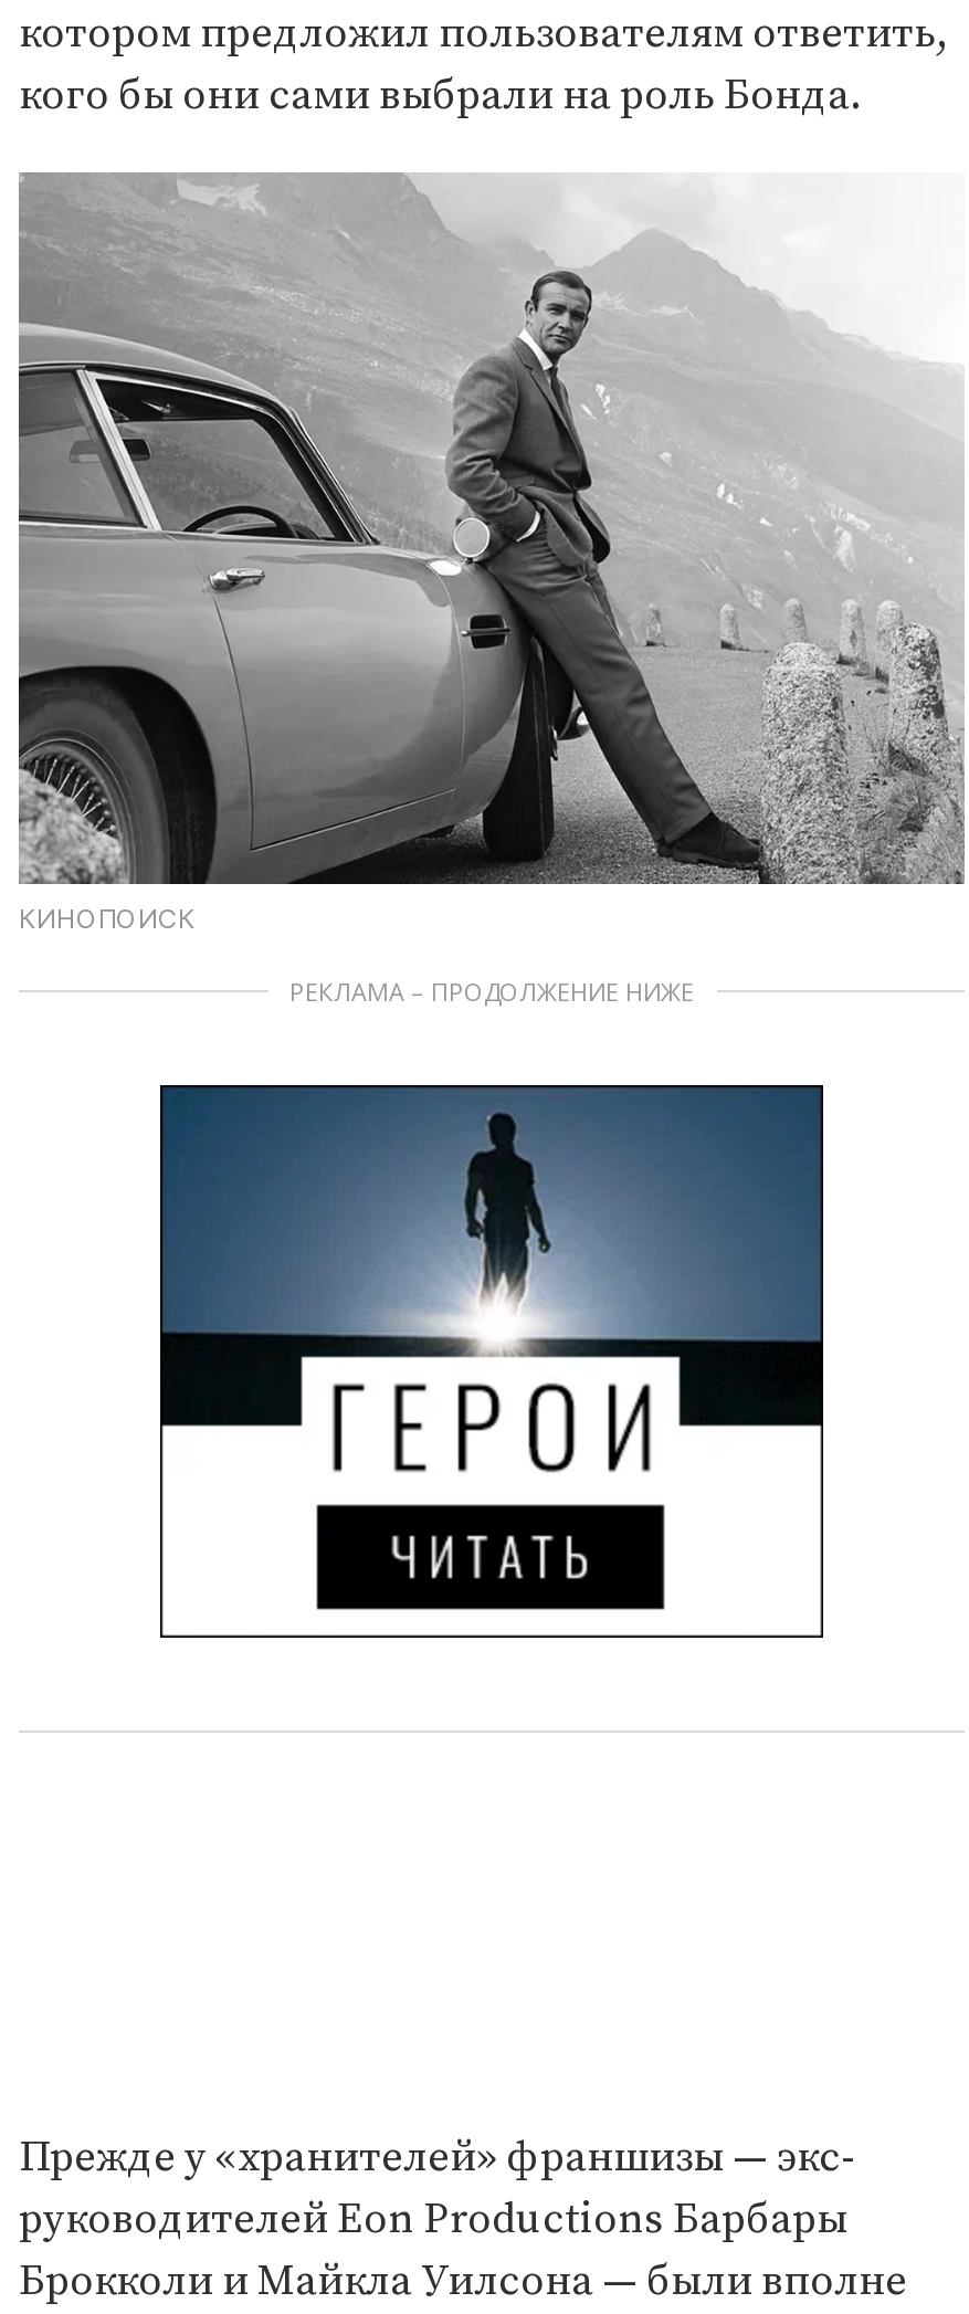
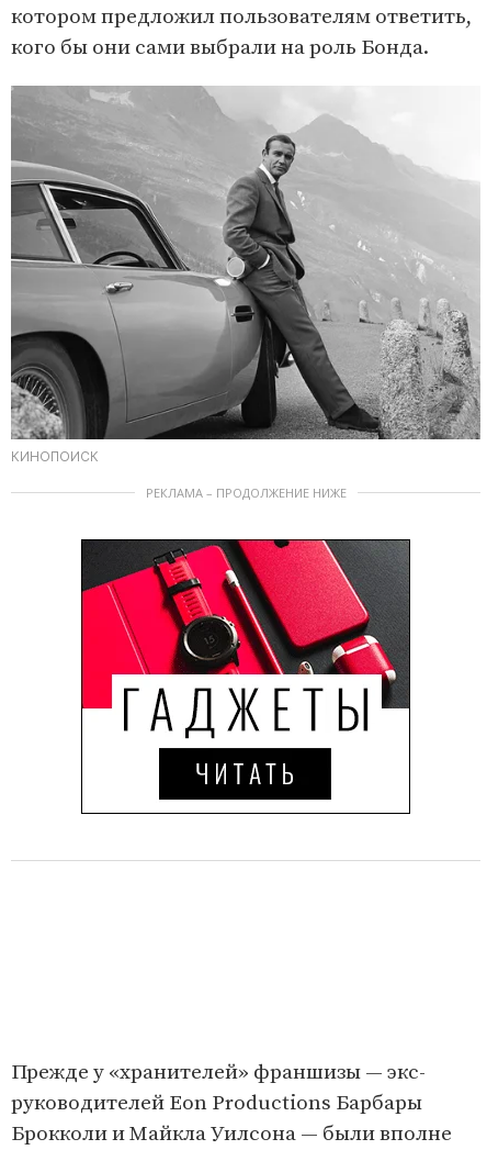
[160,1085,821,1485] [image] -> [81,539,409,739] [image]

